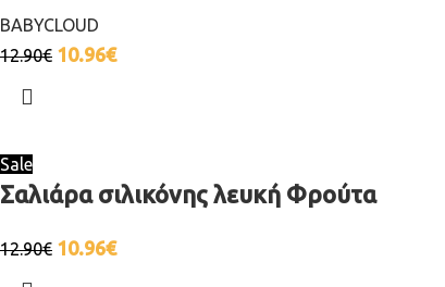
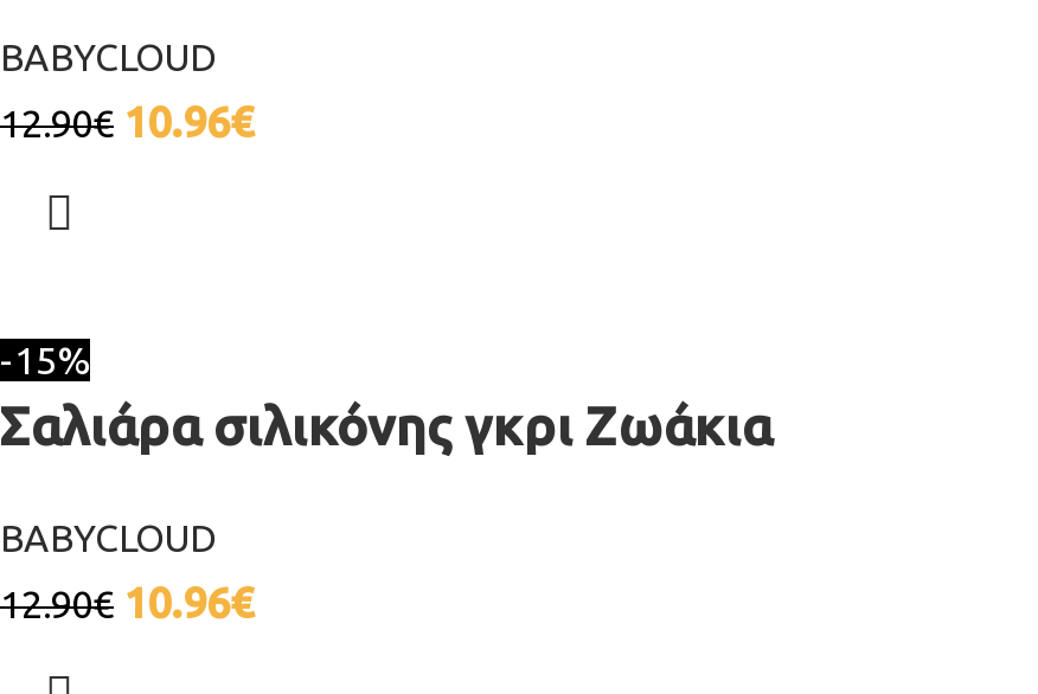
[0,155,376,208] Sale | Σαλιάρα σιλικόνης λευκή Φρούτα -> [0,339,773,560] -15% | Σαλιάρα σιλικόνης γκρι Ζωάκια | BABYCLOUD

